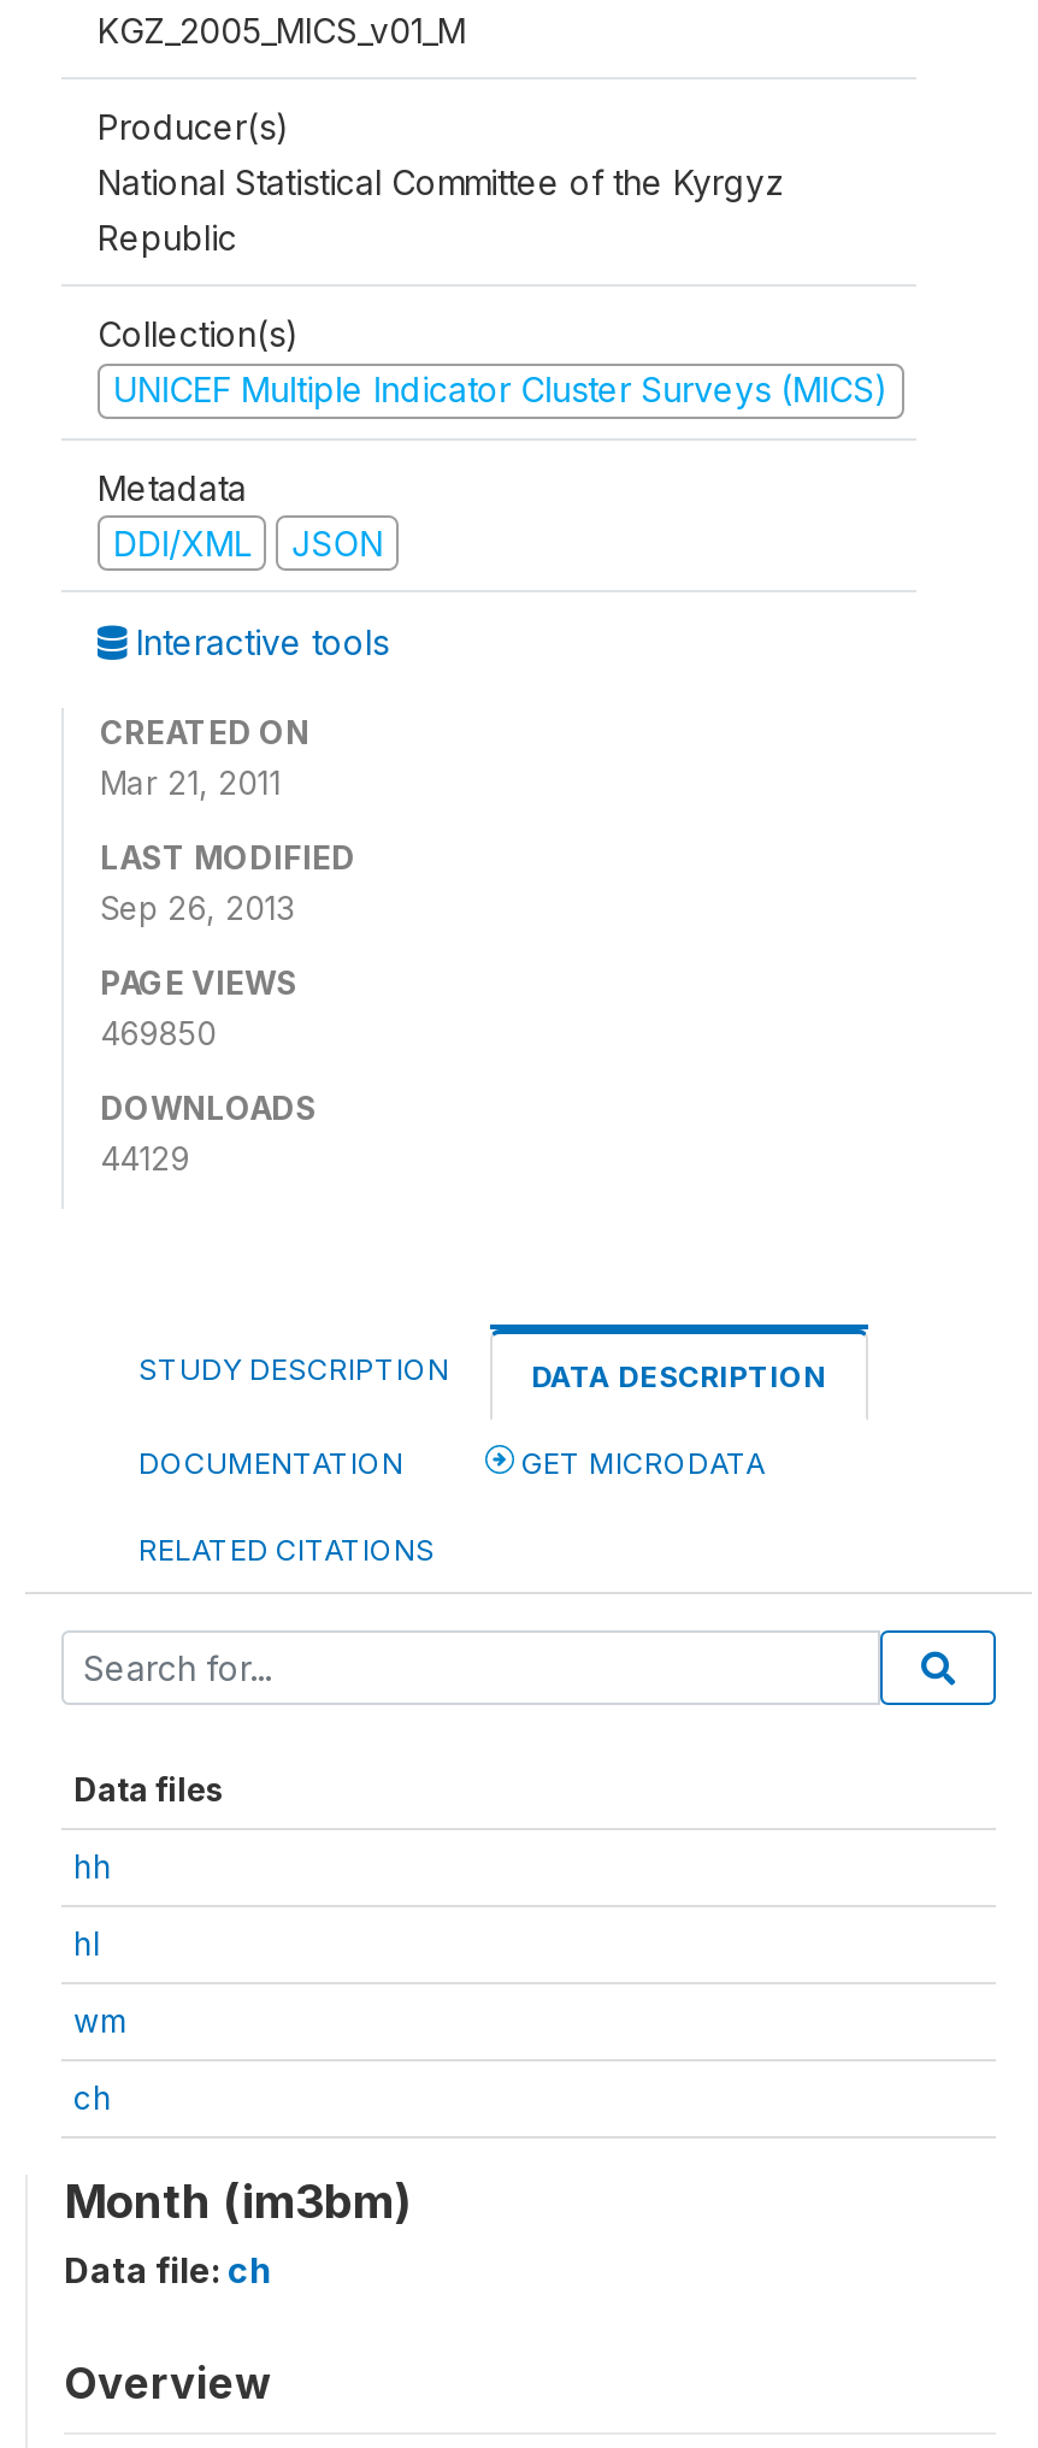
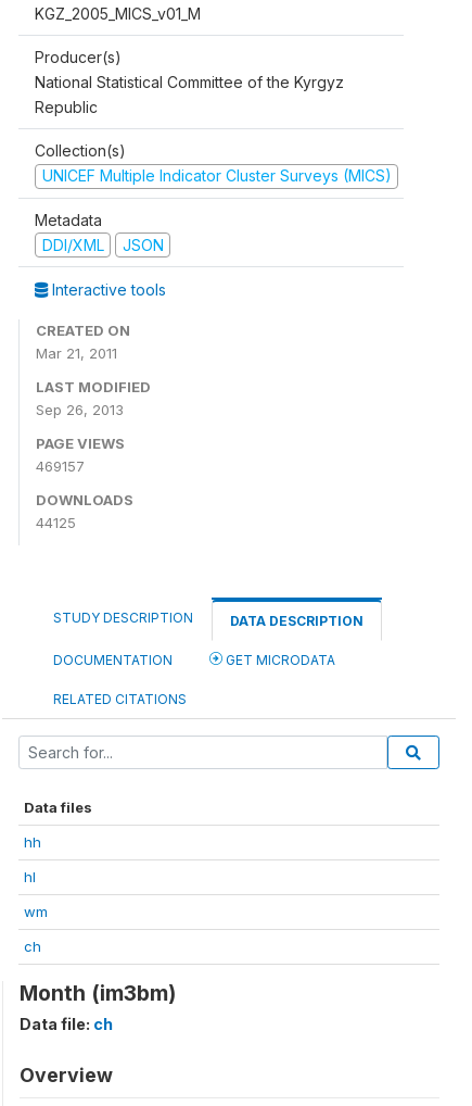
[100,1014,216,1052] 469850 -> [36,457,85,475] 469157
[100,1139,189,1178] 44129 -> [36,514,76,531] 44125

